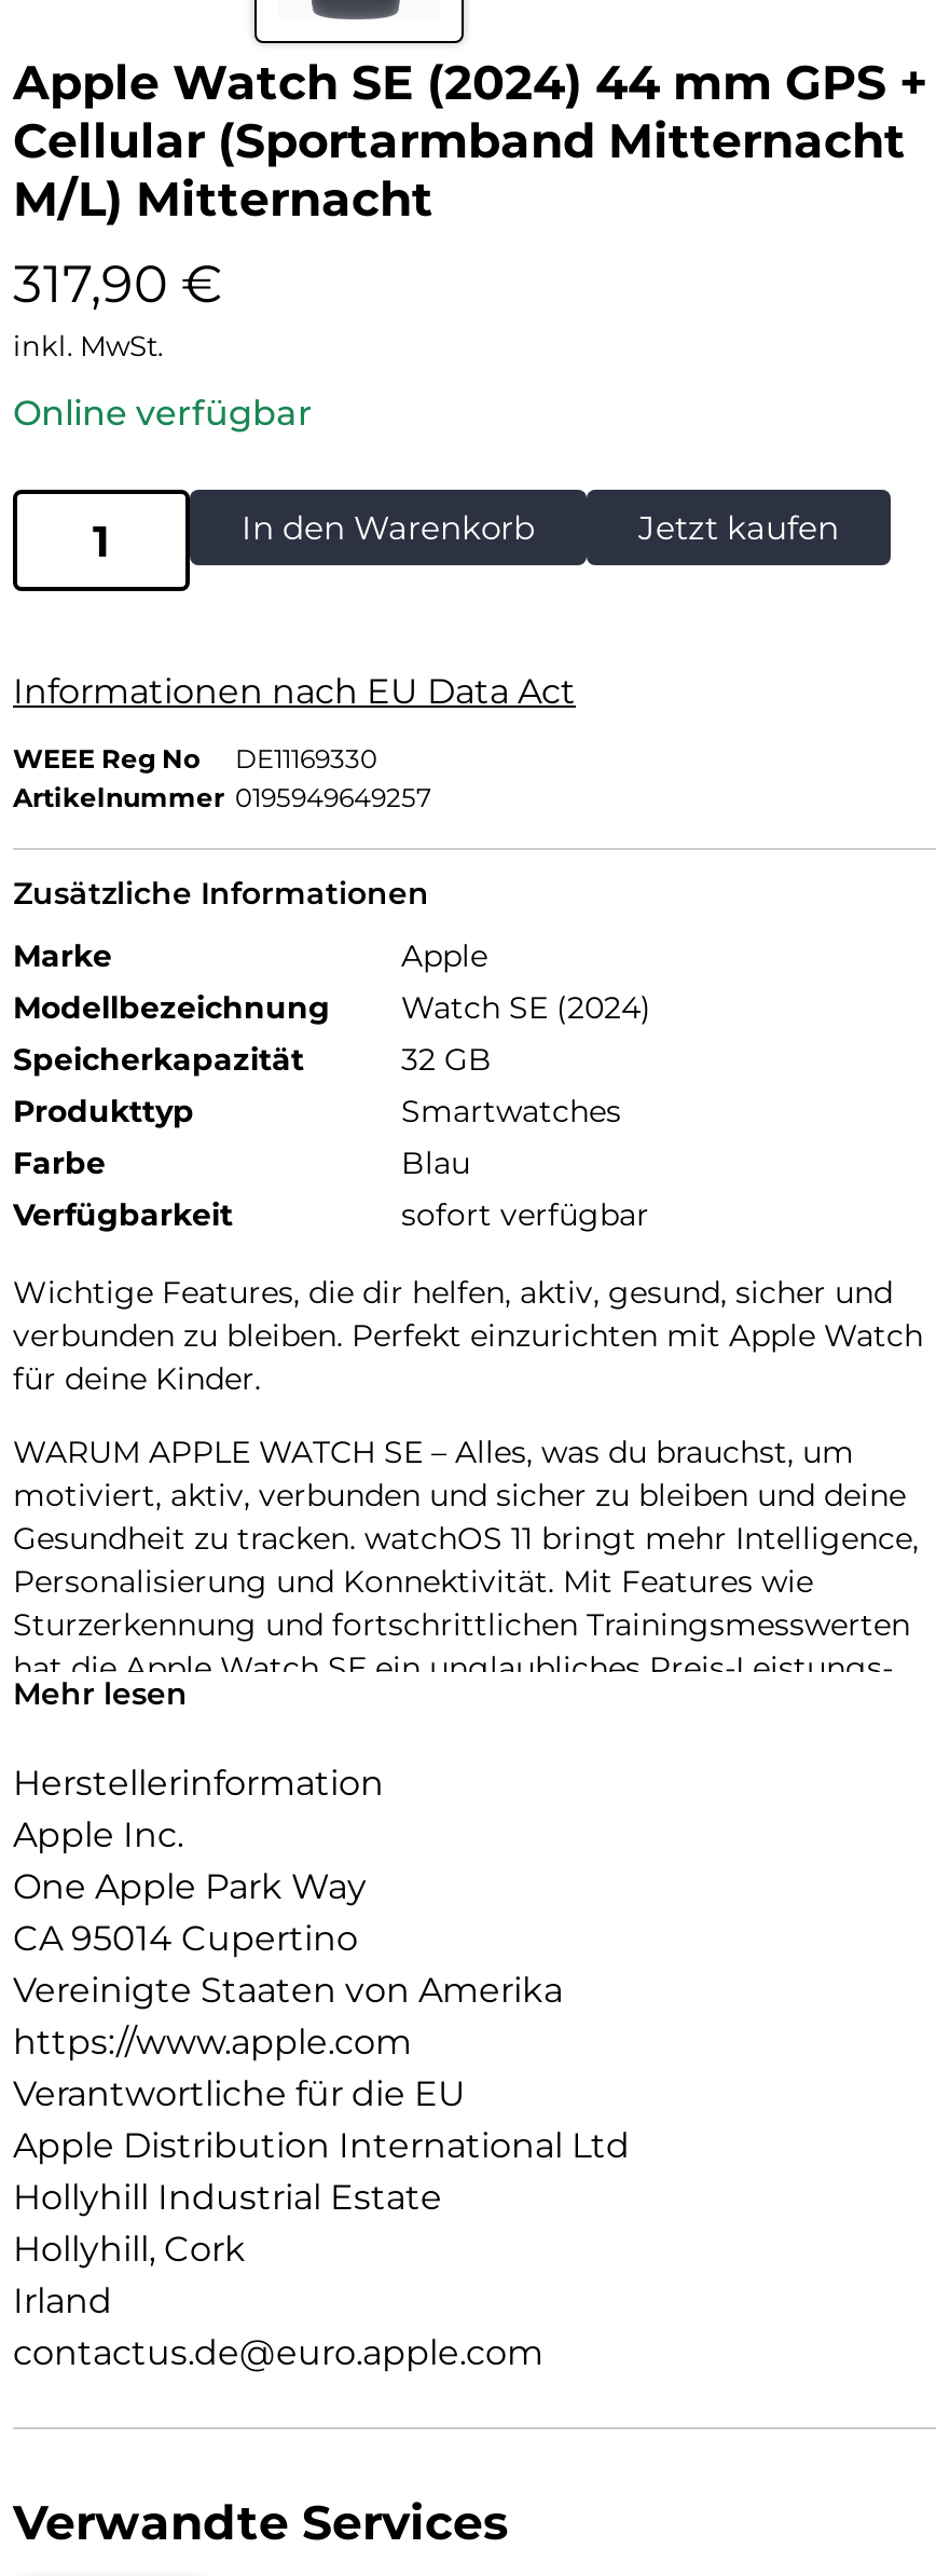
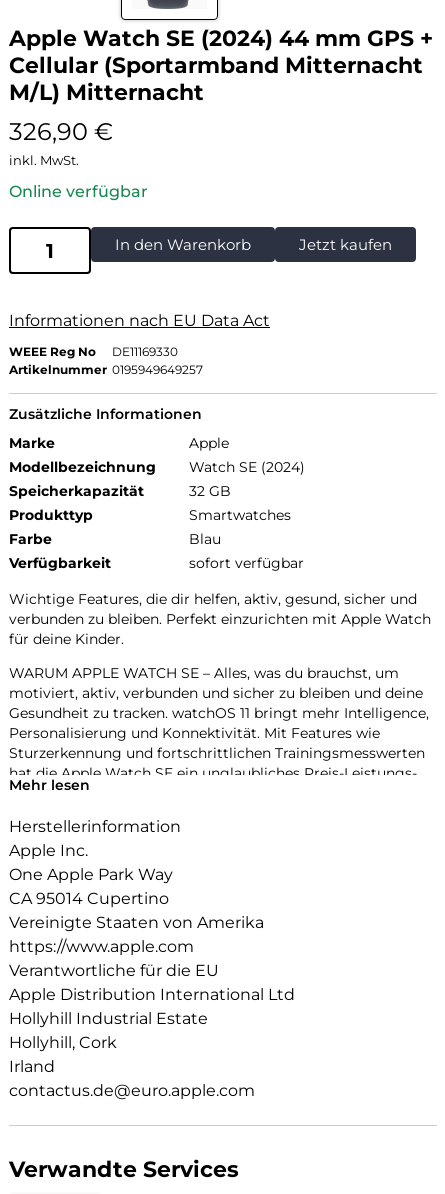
[13,253,222,316] 317,90 € -> [9,117,113,146] 326,90 €

